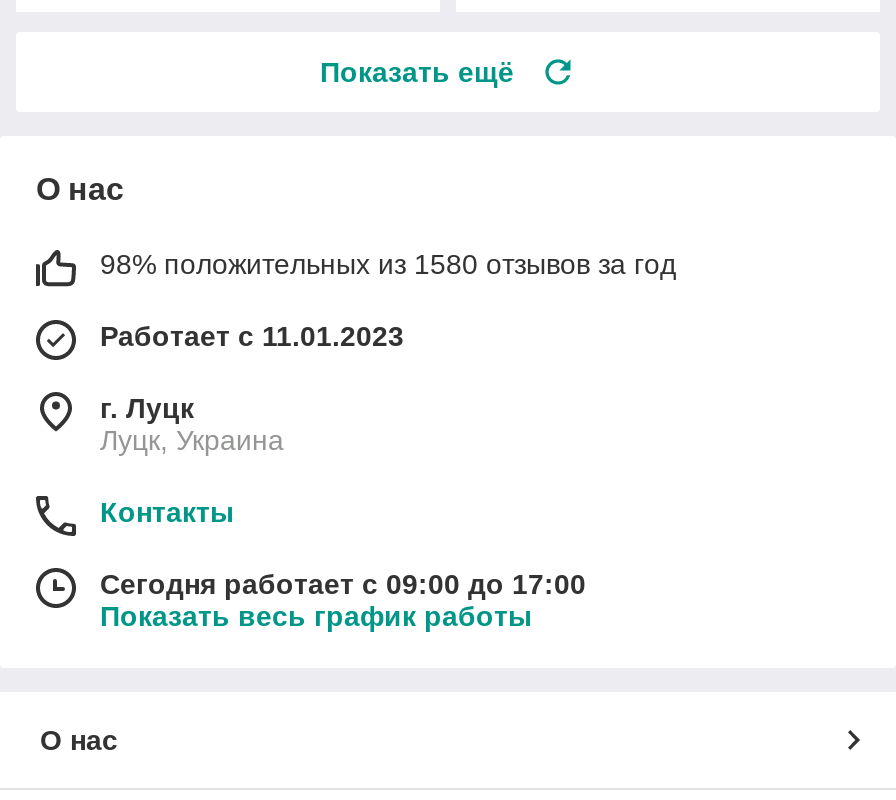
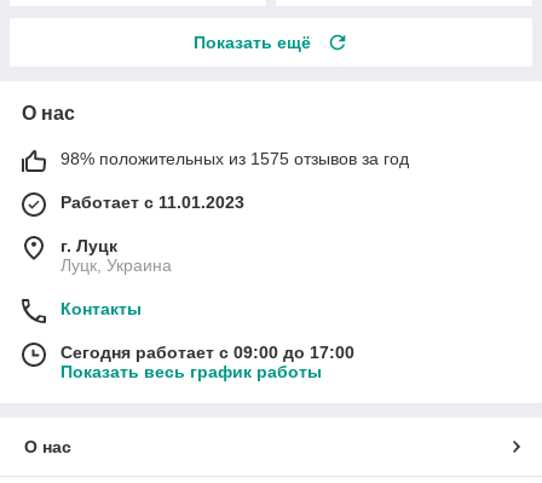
[100,248,676,280] 98% положительных из 1580 отзывов за год -> [60,149,409,168] 98% положительных из 1575 отзывов за год

